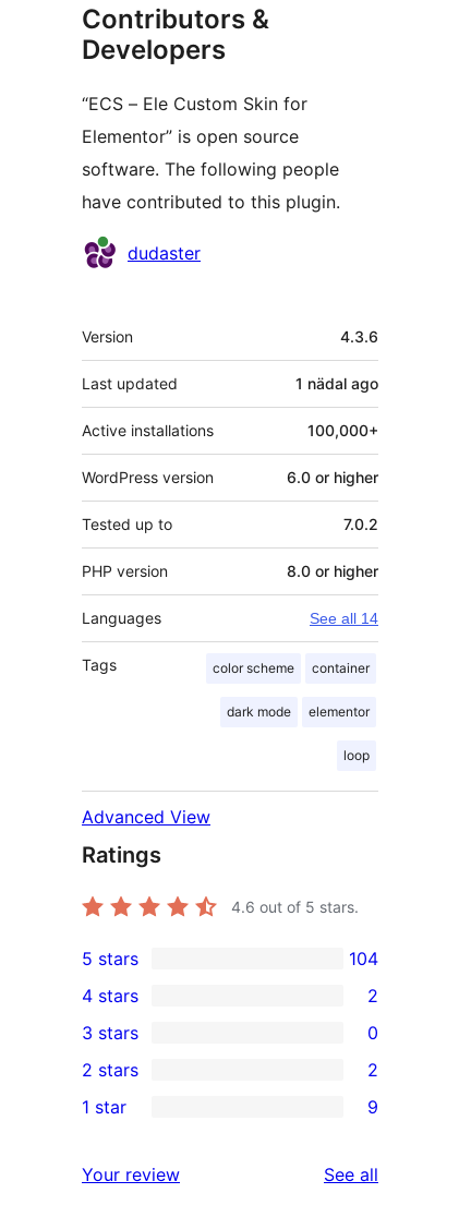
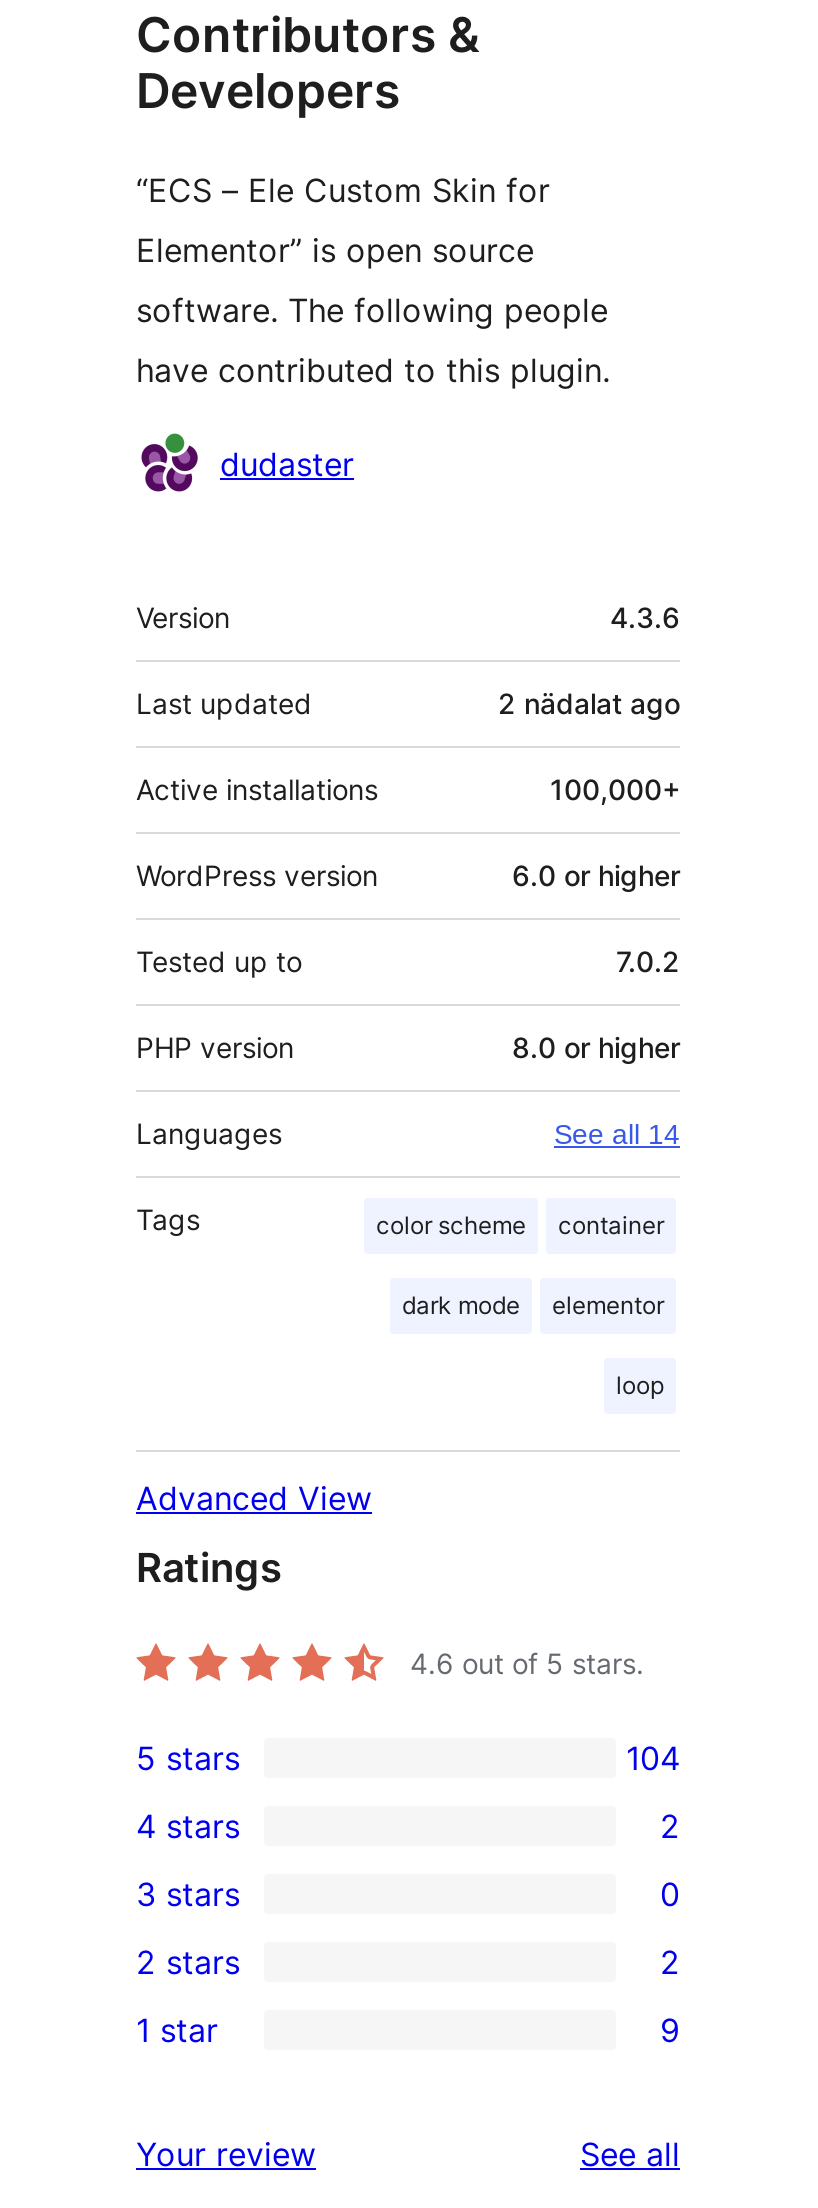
[295,374,378,393] 1 nädal ago -> [498,687,680,721] 2 nädalat ago

